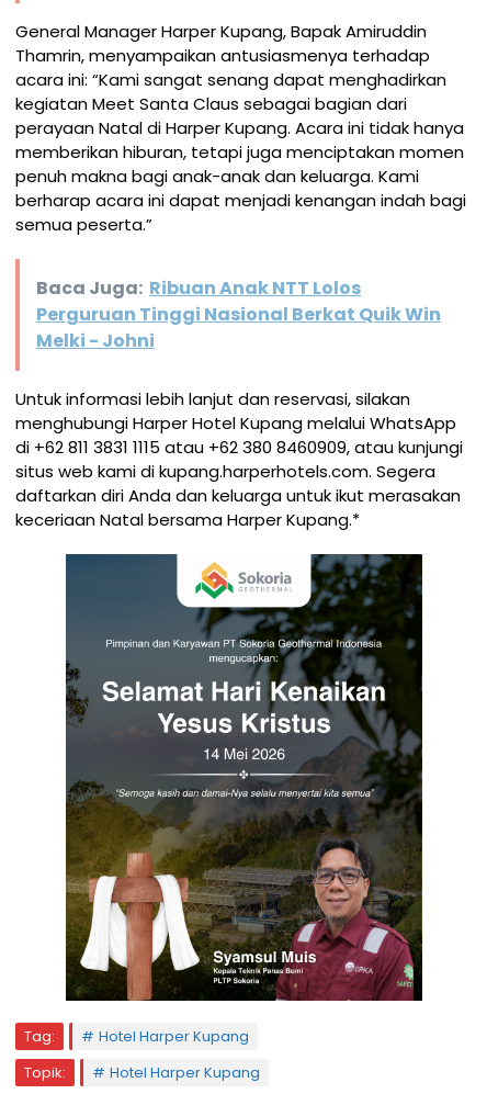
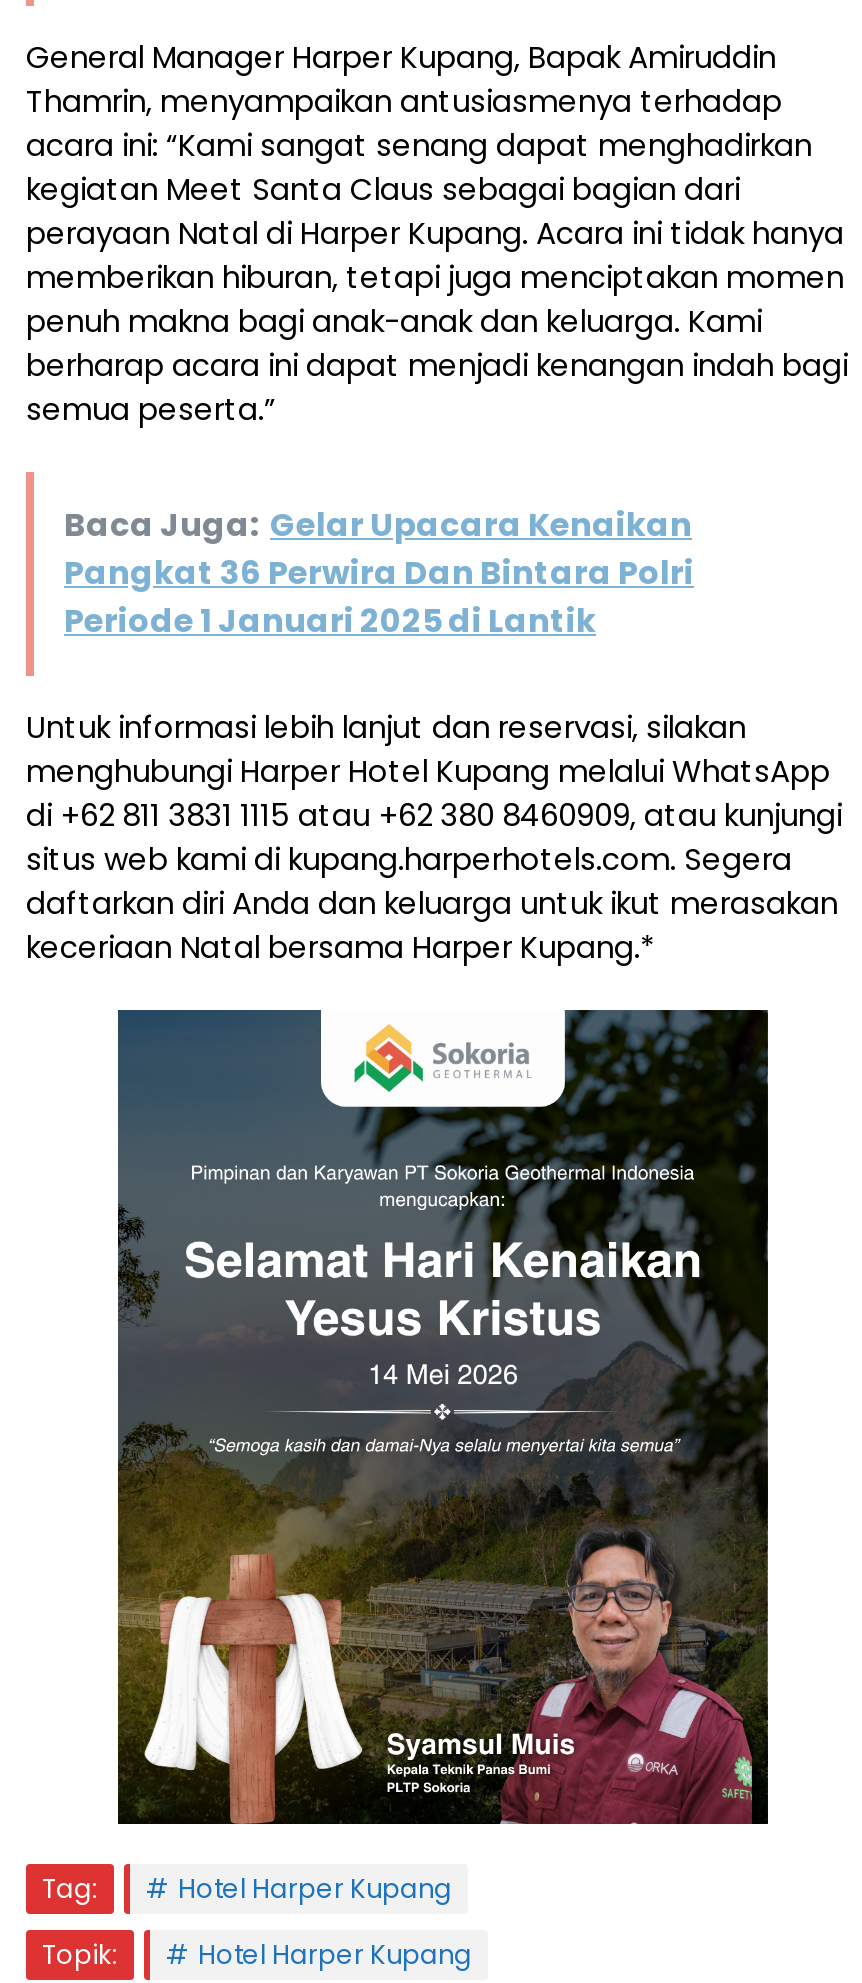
[36,276,441,354] Baca Juga: Ribuan Anak NTT Lolos | Perguruan Tinggi Nasional Berkat Quik Win | Melki - Johni -> [64,503,694,645] Baca Juga: Gelar Upacara Kenaikan | Pangkat 36 Perwira Dan Bintara Polri | Periode 1 Januari 2025 di Lantik

